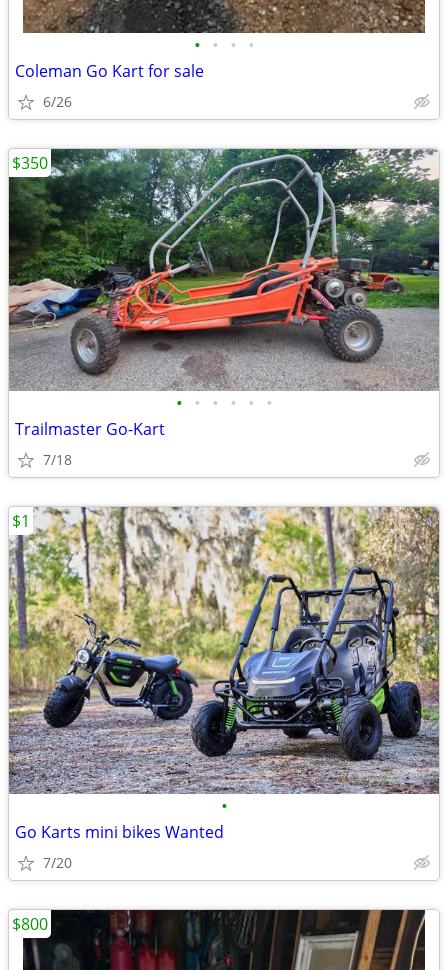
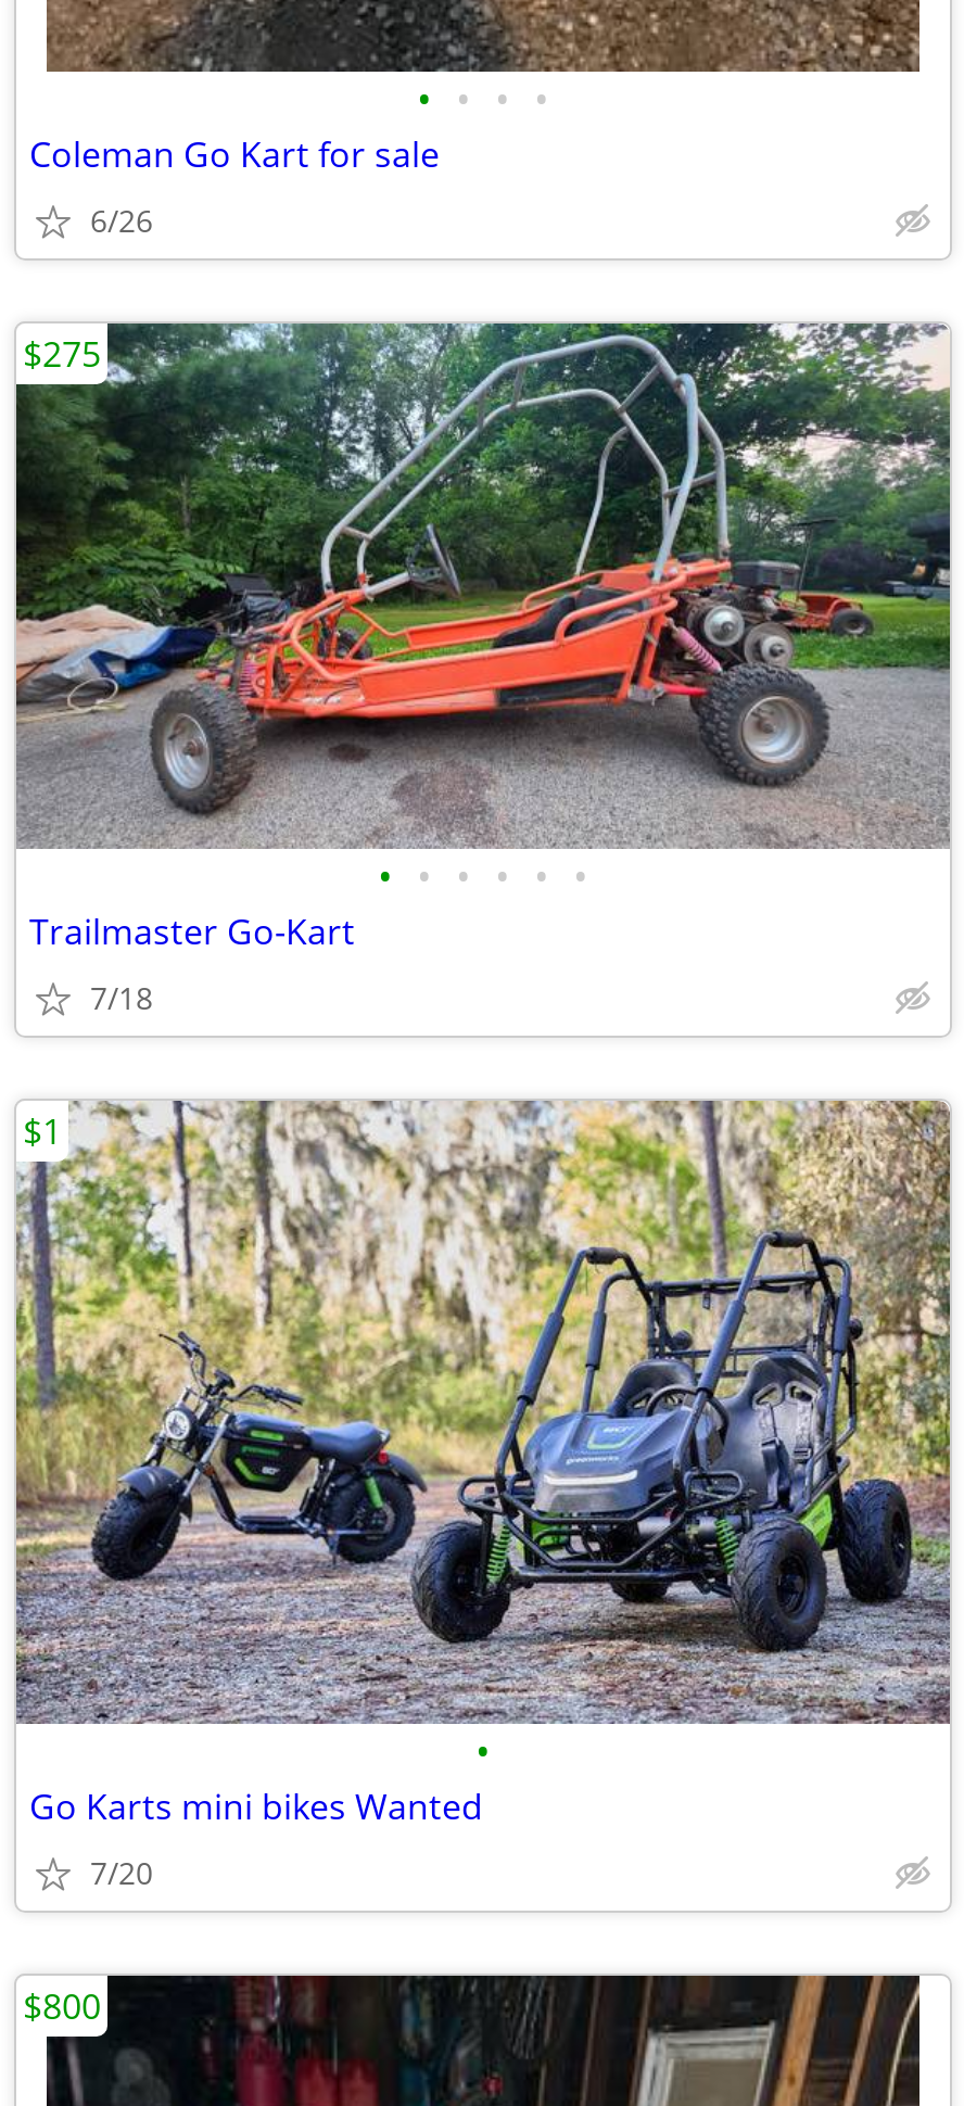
[12,152,48,174] $350 -> [23,330,101,378] $275

